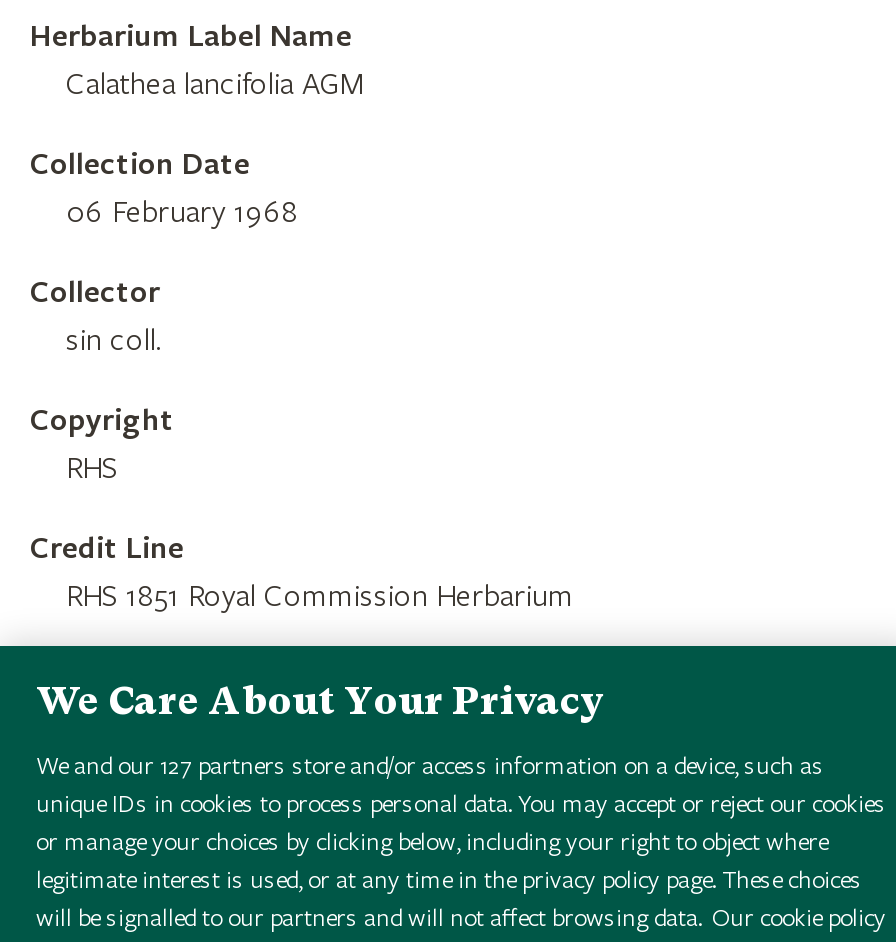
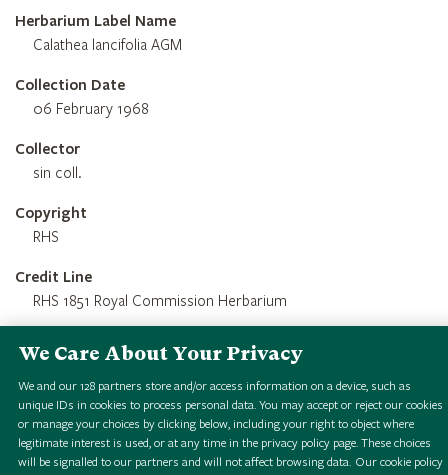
[36,748,824,780] We and our 127 partners store and/or access information on a device, such as -> [18,377,411,393] We and our 128 partners store and/or access information on a device, such as

